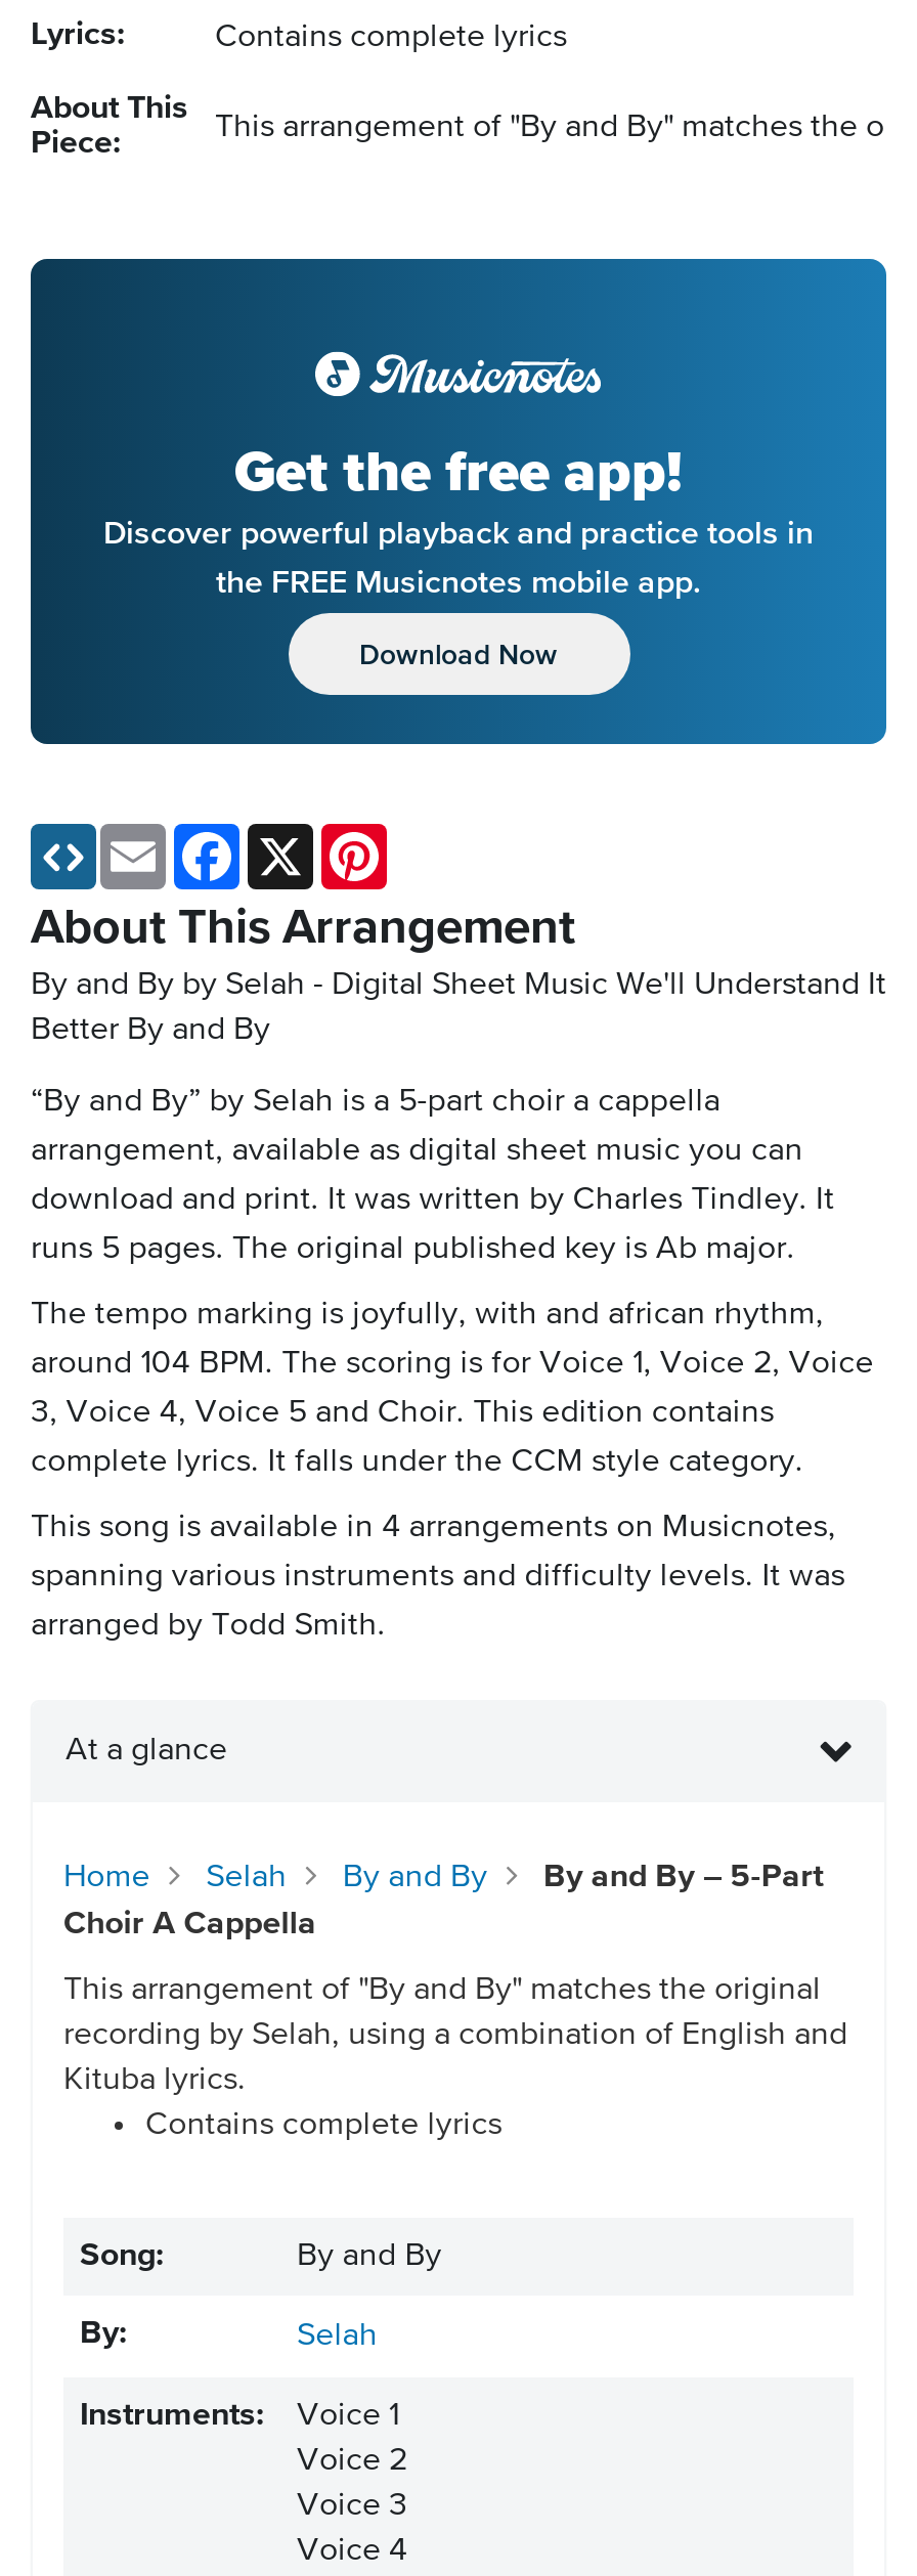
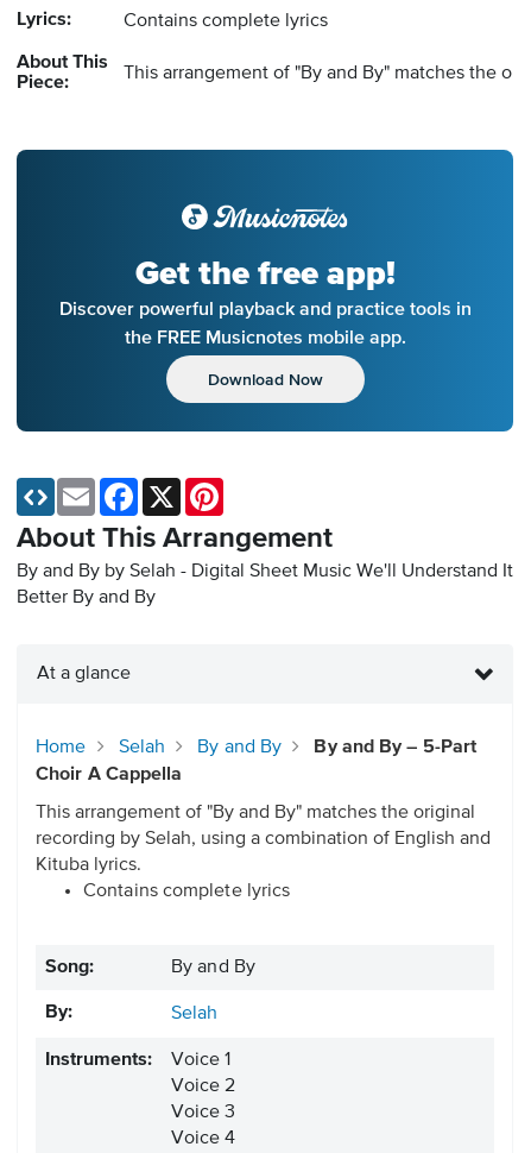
[31,1086,874,1643] “By and By” by Selah is a 5-part choir a cappella | arrangement, available as digital sheet music you can | download and print. It was written by Charles Tindley. It | runs 5 pages. The original published key is Ab major. | The tempo marking is joyfully, with and african rhythm, | around 104 BPM. The scoring is for Voice 1, Voice 2, Voice | 3, Voice 4, Voice 5 and Choir. This edition contains | complete lyrics. It falls under the CCM style category. | This song is available in 4 arrangements on Musicnotes, | spanning various instruments and difficulty levels. It was | arranged by Todd Smith. -> none

